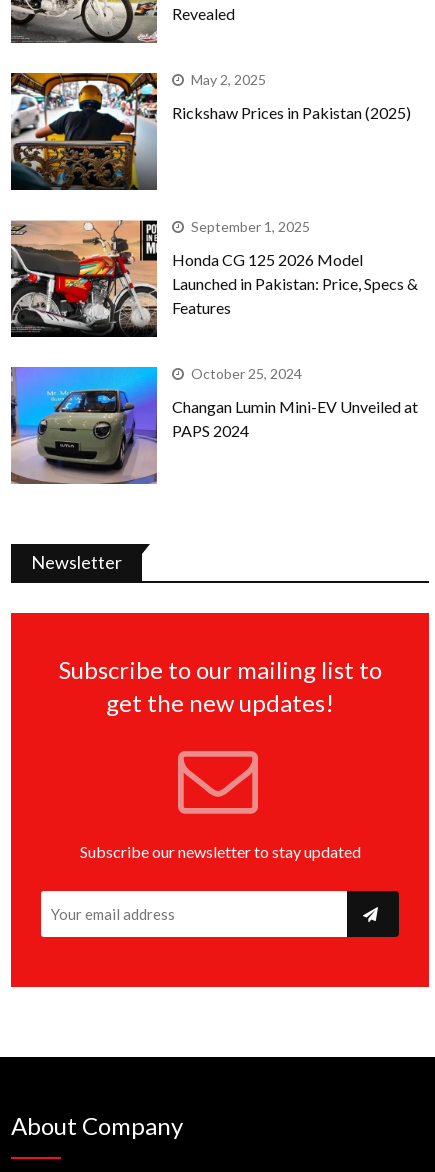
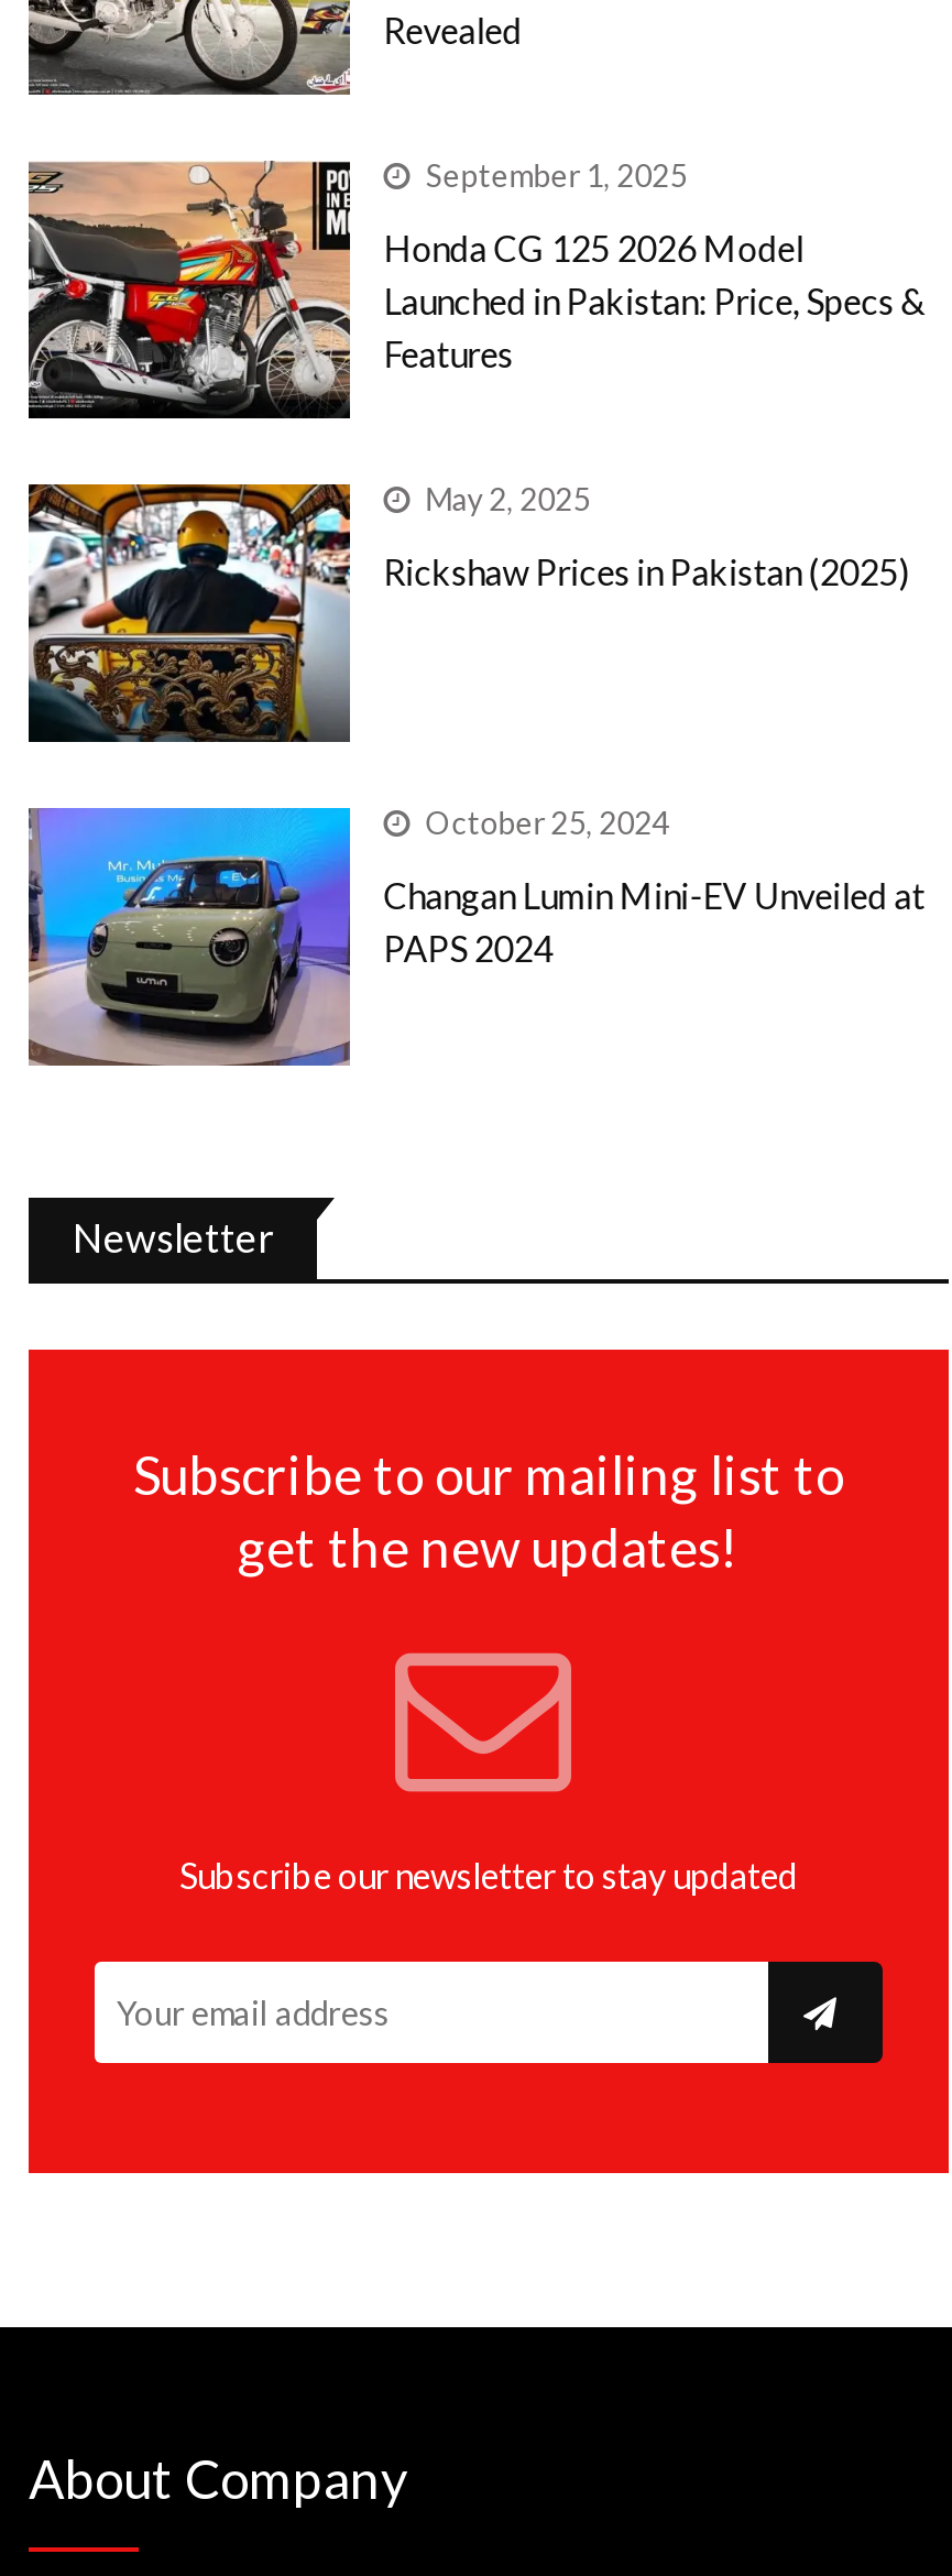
moved [11,71,411,190] -> [29,480,910,742]: [image] | May 2, 2025 | Rickshaw Prices in Pakistan (2025)
moved [9,218,418,337] -> [24,156,925,418]: [image] | September 1, 2025 | Honda CG 125 2026 Model | Launched in Pakistan: Price, Specs & | Features

